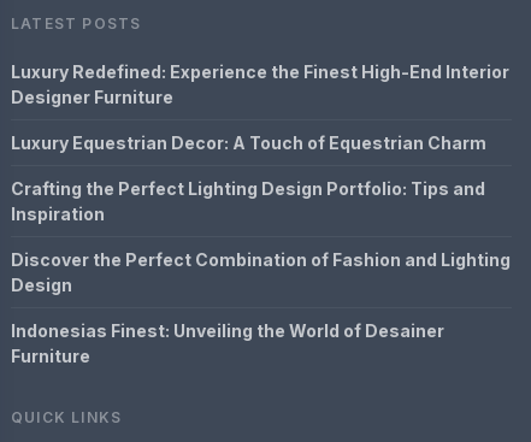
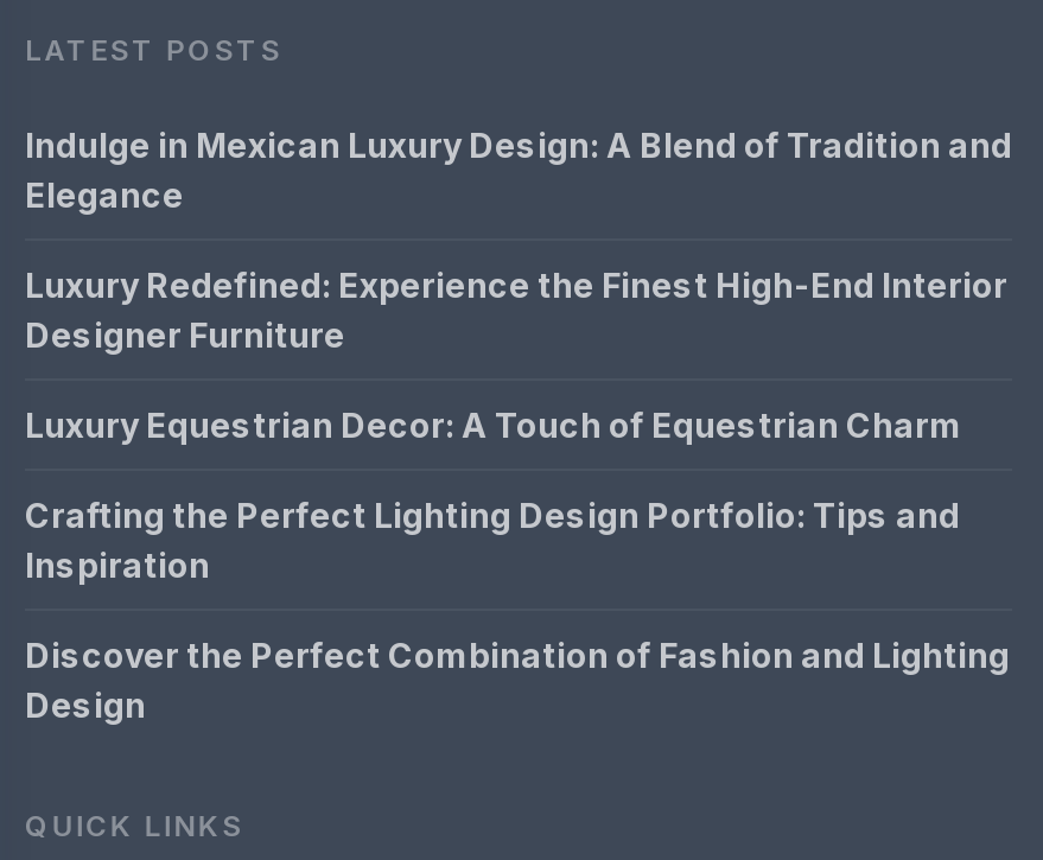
none -> [25,125,1012,215] Indulge in Mexican Luxury Design: A Blend of Tradition and | Elegance
moved [11,61,511,295] -> [25,265,1010,725]: Luxury Redefined: Experience the Finest High-End Interior | Designer Furniture | Luxury Equestrian Decor: A Touch of Equestrian Charm | Crafting the Perfect Lighting Design Portfolio: Tips and | Inspiration | Discover the Perfect Combination of Fashion and Lighting | Design
[11,320,444,366] Indonesias Finest: Unveiling the World of Desainer | Furniture -> none

